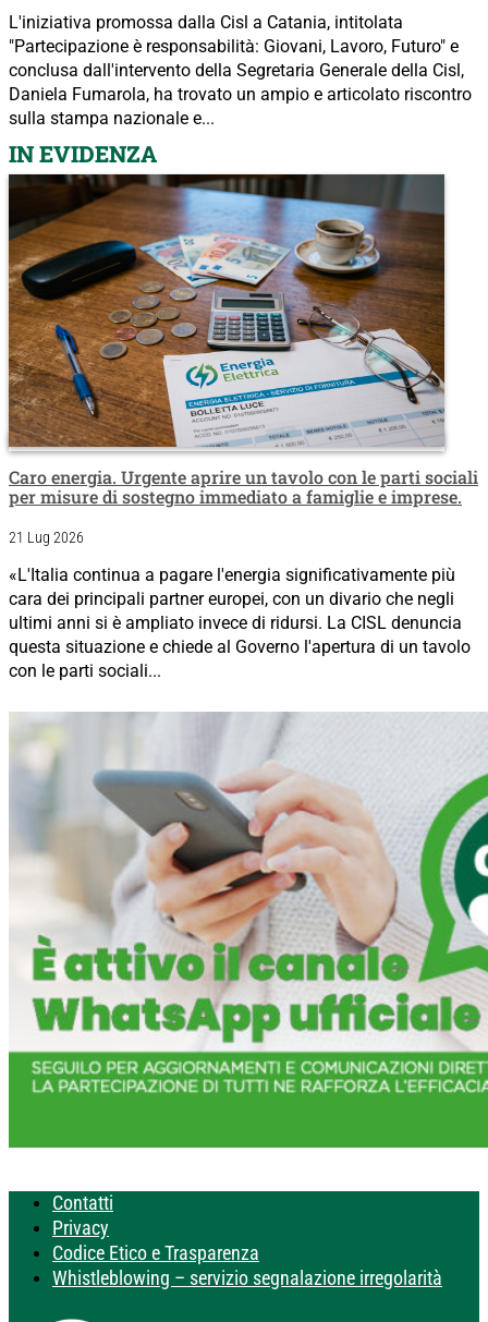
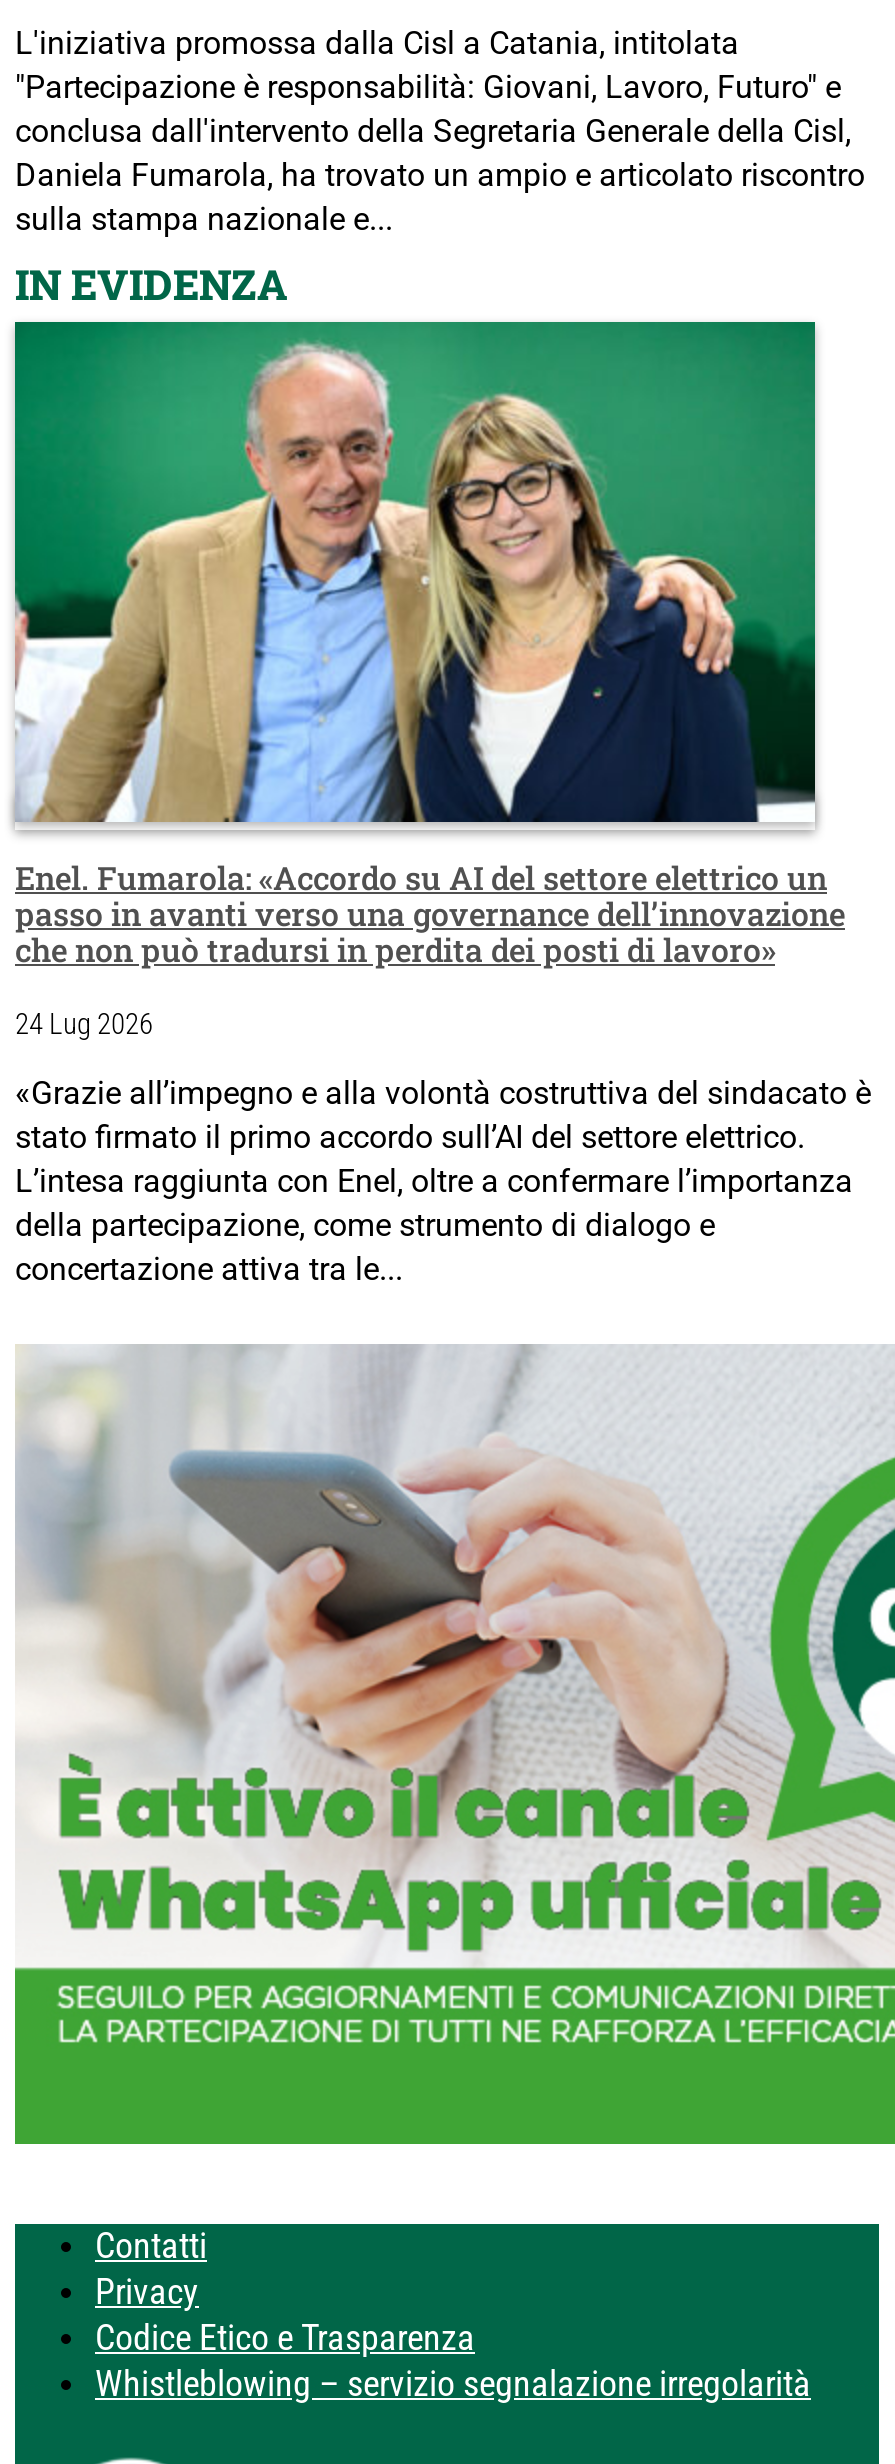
[8,173,478,508] [image] | Caro energia. Urgente aprire un tavolo con le parti sociali | per misure di sostegno immediato a famiglie e imprese. -> [13,320,845,971] [image] | Enel. Fumarola: «Accordo su AI del settore elettrico un | passo in avanti verso una governance dell’innovazione | che non può tradursi in perdita dei posti di lavoro»
[9,528,84,547] 21 Lug 2026 -> [15,1008,153,1042] 24 Lug 2026
[9,564,471,681] «L'Italia continua a pagare l'energia significativamente più | cara dei principali partner europei, con un divario che negli | ultimi anni si è ampliato invece di ridursi. La CISL denuncia | questa situazione e chiede al Governo l'apertura di un tavolo | con le parti sociali... -> [15,1074,871,1288] «Grazie all’impegno e alla volontà costruttiva del sindacato è | stato firmato il primo accordo sull’AI del settore elettrico. | L’intesa raggiunta con Enel, oltre a confermare l’importanza | della partecipazione, come strumento di dialogo e | concertazione attiva tra le...

